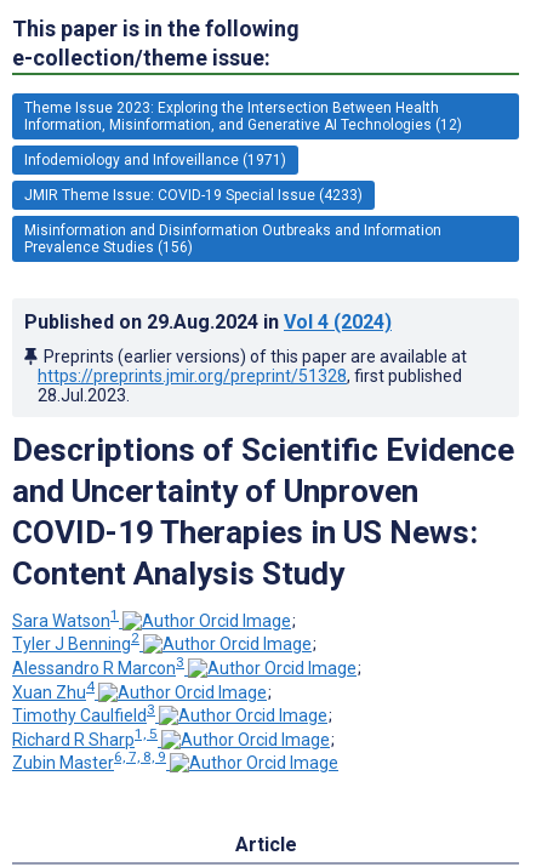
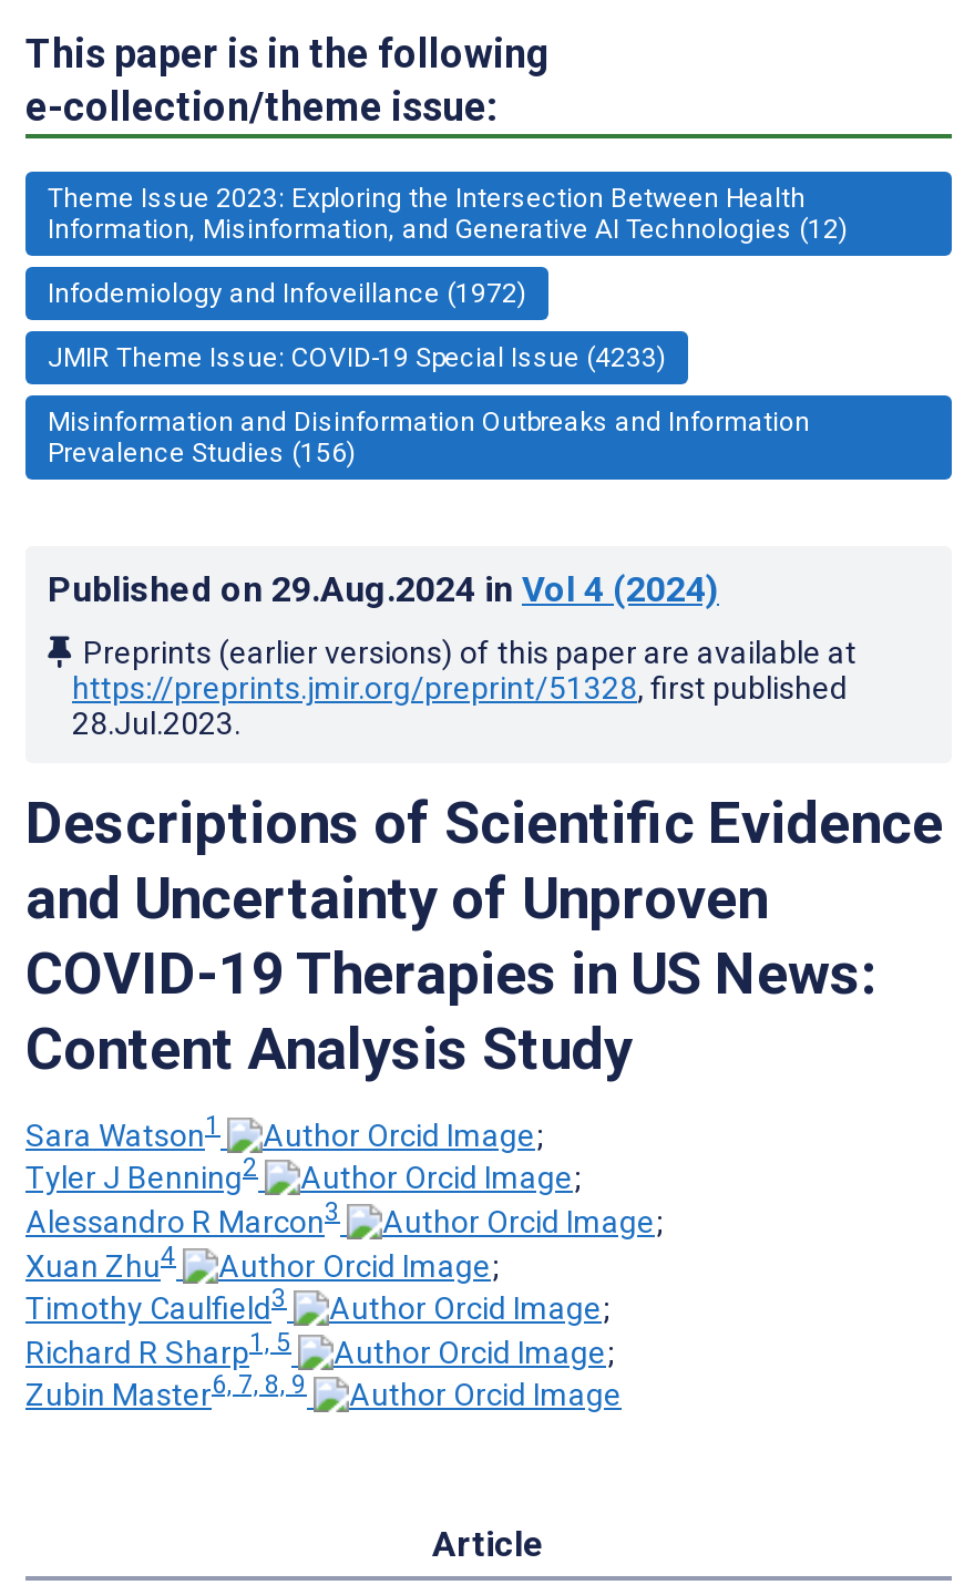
[24,151,286,168] Infodemiology and Infoveillance (1971) -> [48,278,526,309] Infodemiology and Infoveillance (1972)

